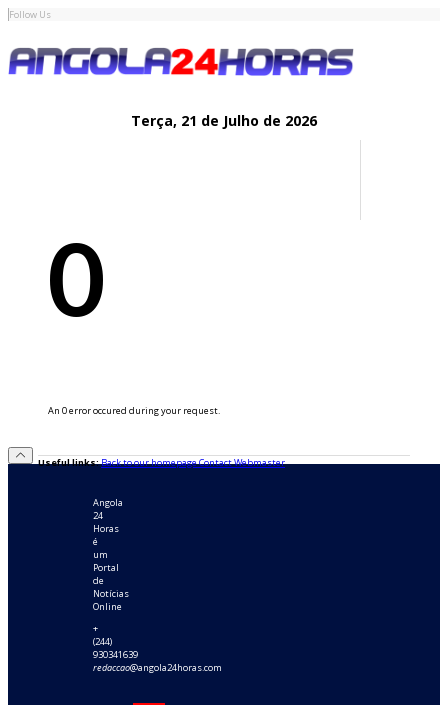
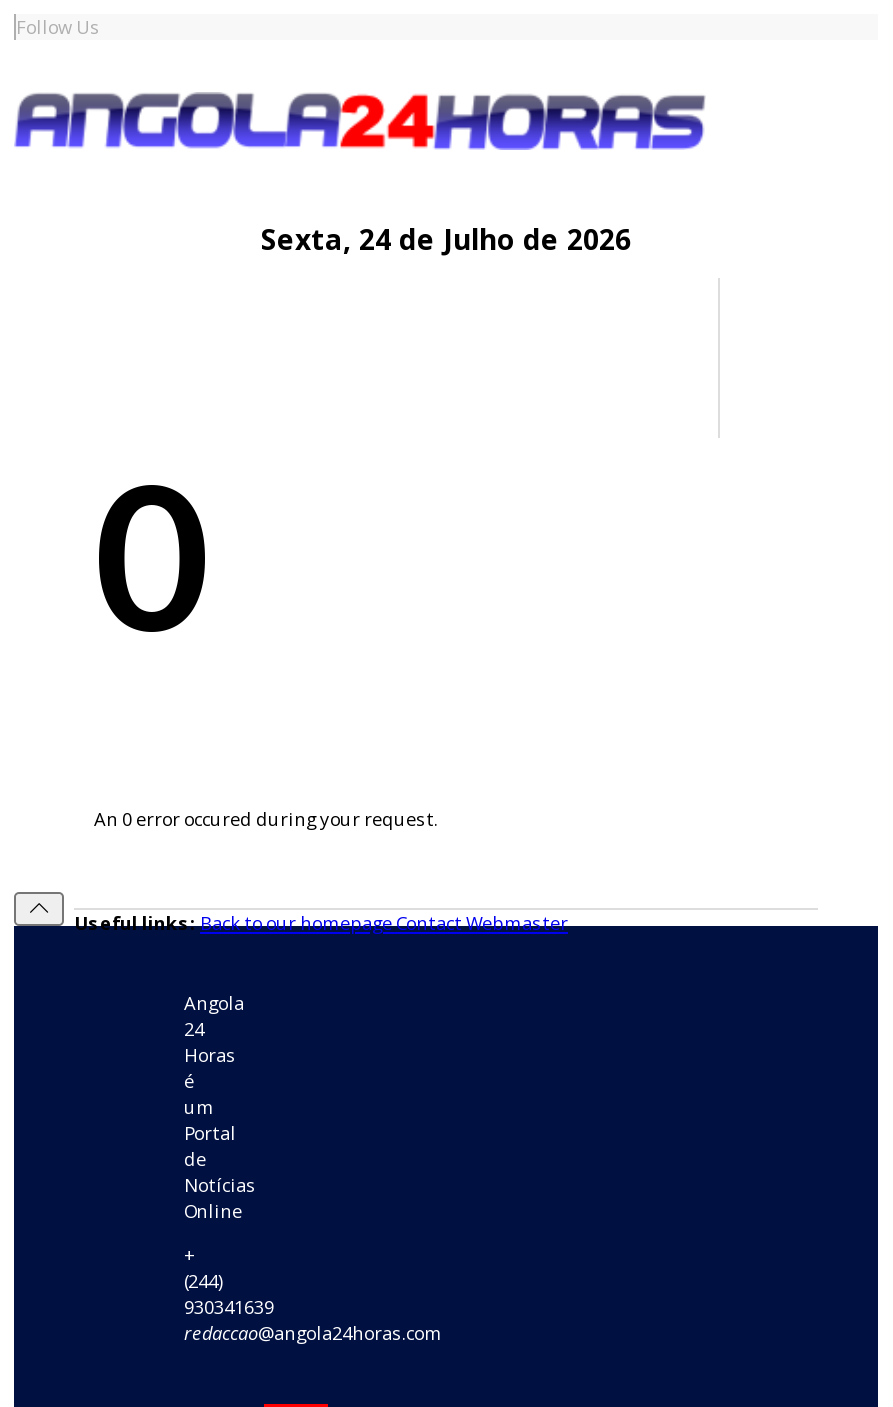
[131,111,317,130] Terça, 21 de Julho de 2026 -> [261,220,631,258] Sexta, 24 de Julho de 2026

